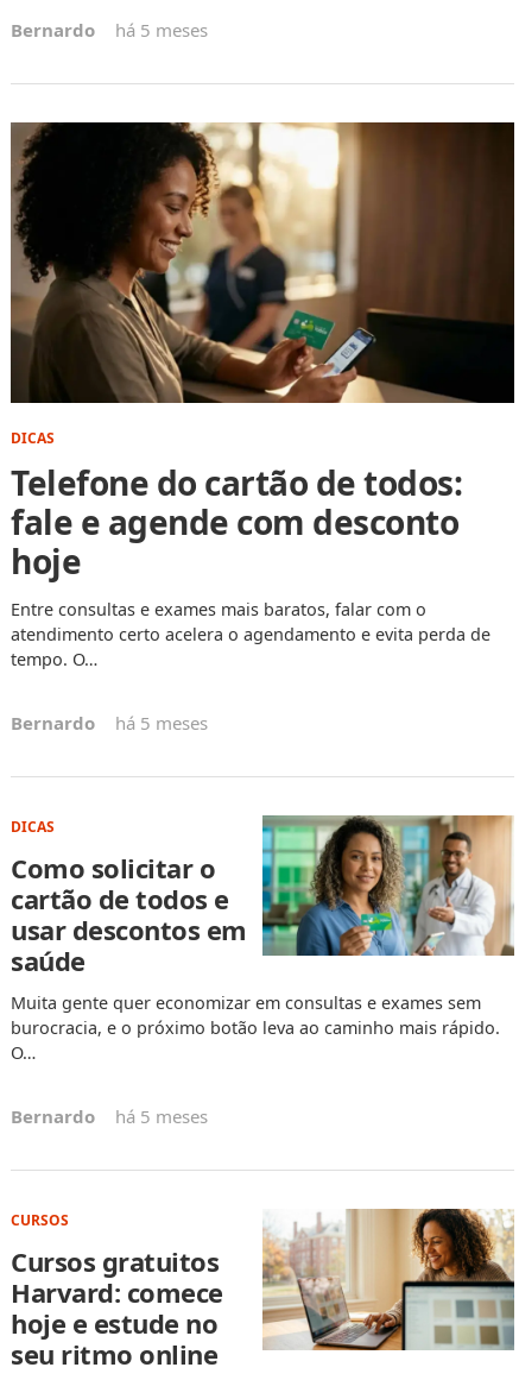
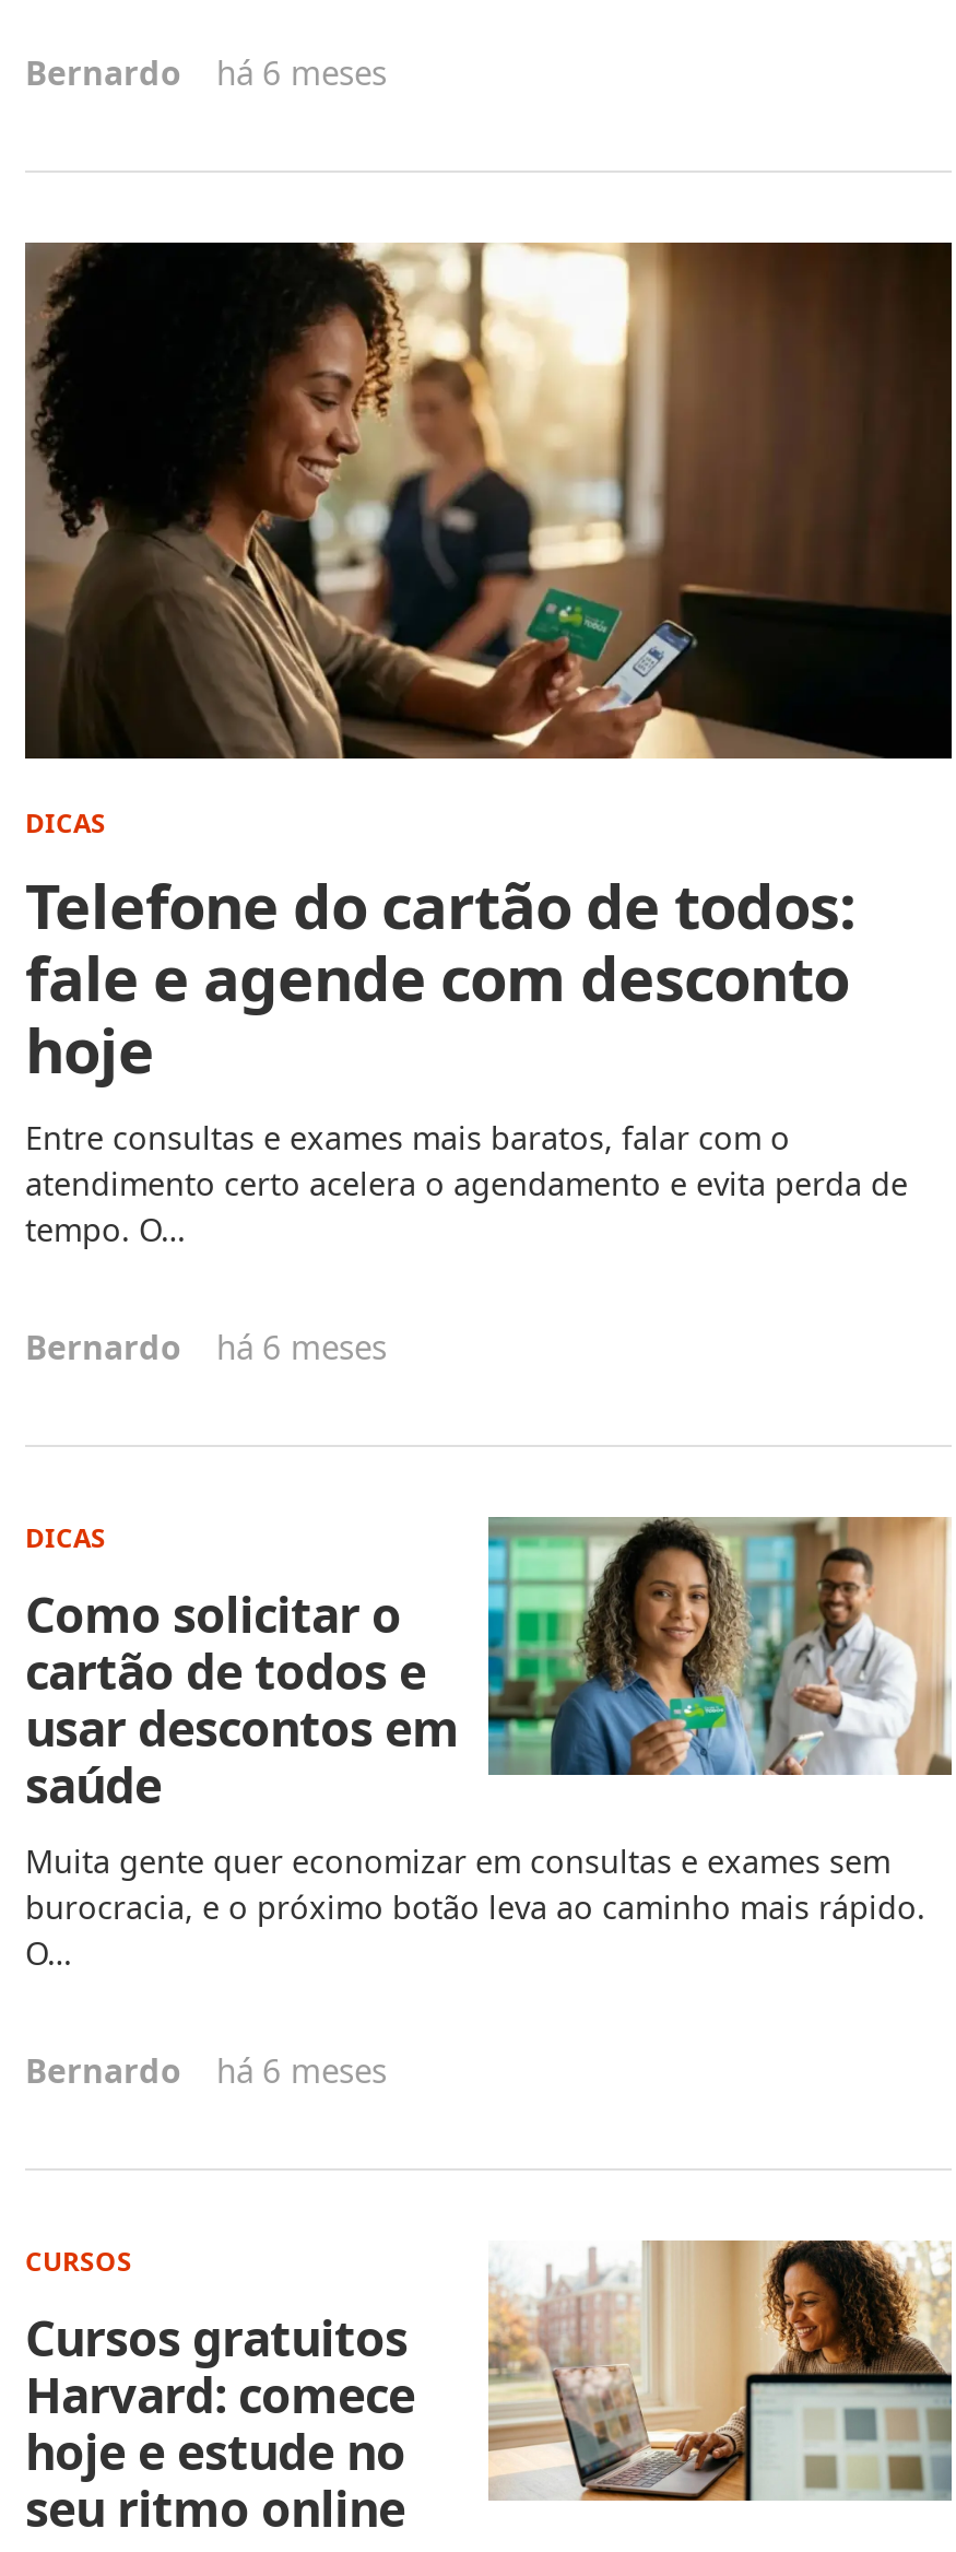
[11,17,207,41] Bernardo há 5 meses -> [25,49,387,93] Bernardo há 6 meses
[11,711,207,734] Bernardo há 5 meses -> [25,1324,387,1368] Bernardo há 6 meses
[11,1105,207,1128] Bernardo há 5 meses -> [25,2049,387,2093] Bernardo há 6 meses

